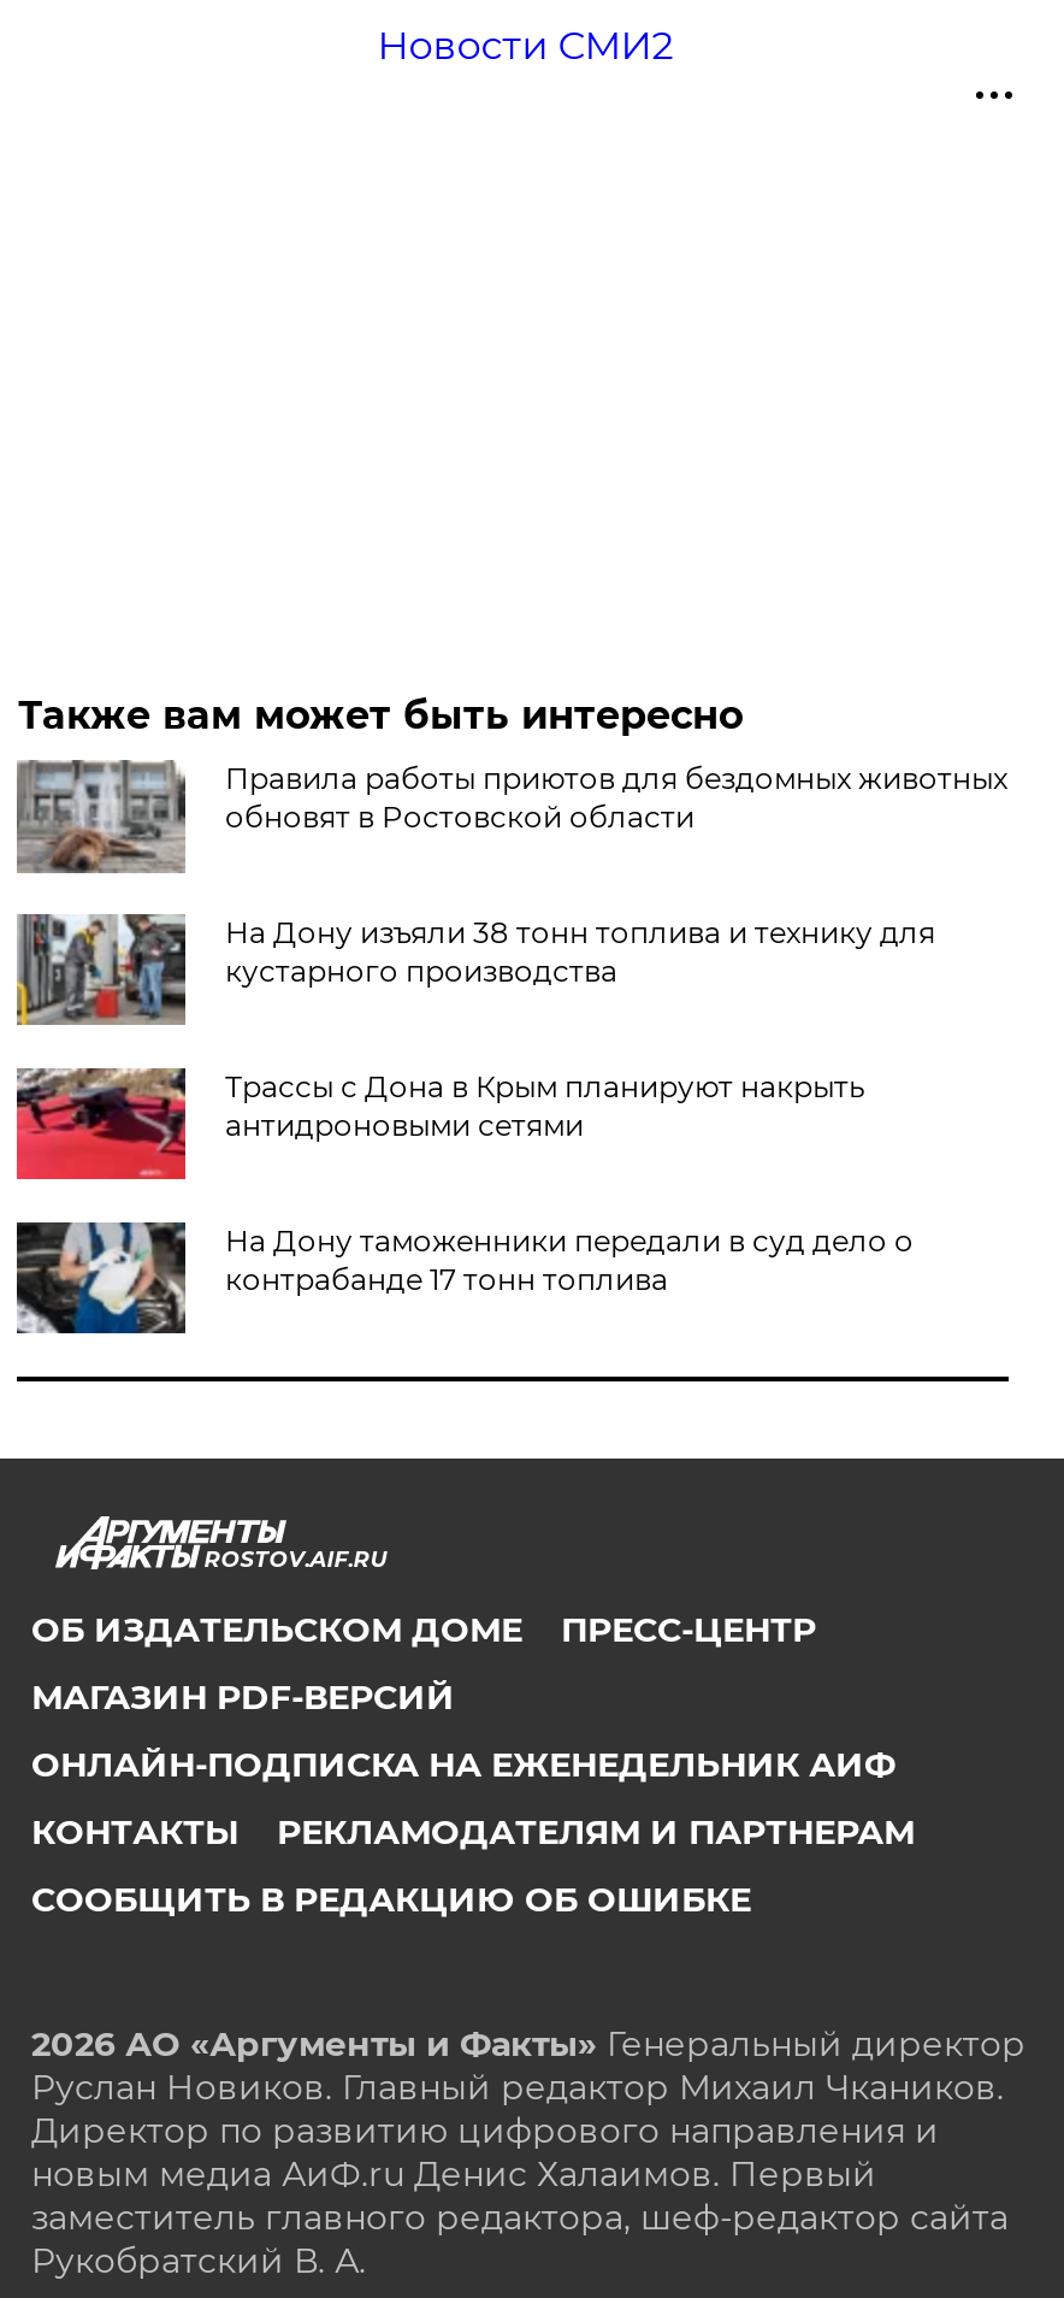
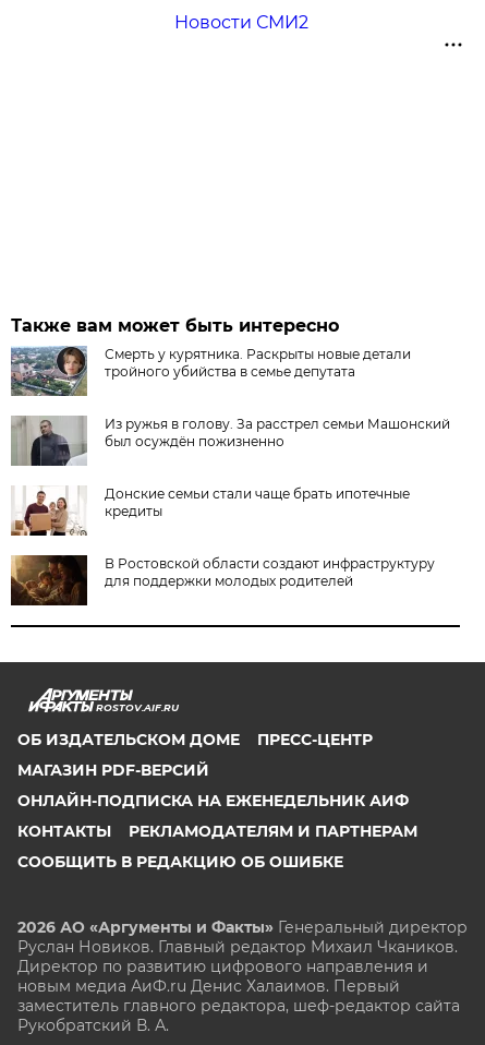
[17,758,1007,873] [image] | Правила работы приютов для бездомных животных | обновят в Ростовской области -> [11,346,411,396] [image] | Смерть у курятника. Раскрыты новые детали | тройного убийства в семье депутата
[17,914,935,1027] [image] | На Дону изъяли 38 тонн топлива и технику для | кустарного производства -> [11,416,451,467] [image] | Из ружья в голову. За расстрел семьи Машонский | был осуждён пожизненно
[14,1066,865,1182] [image] | Трассы с Дона в Крым планируют накрыть | антидроновыми сетями -> [10,485,410,537] [image] | Донские семьи стали чаще брать ипотечные | кредиты
[14,1220,913,1336] [image] | На Дону таможенники передали в суд дело о | контрабанде 17 тонн топлива -> [10,554,435,606] [image] | В Ростовской области создают инфраструктуру | для поддержки молодых родителей

